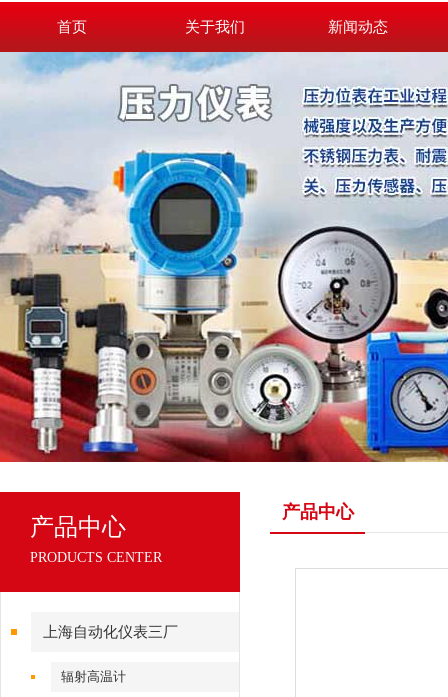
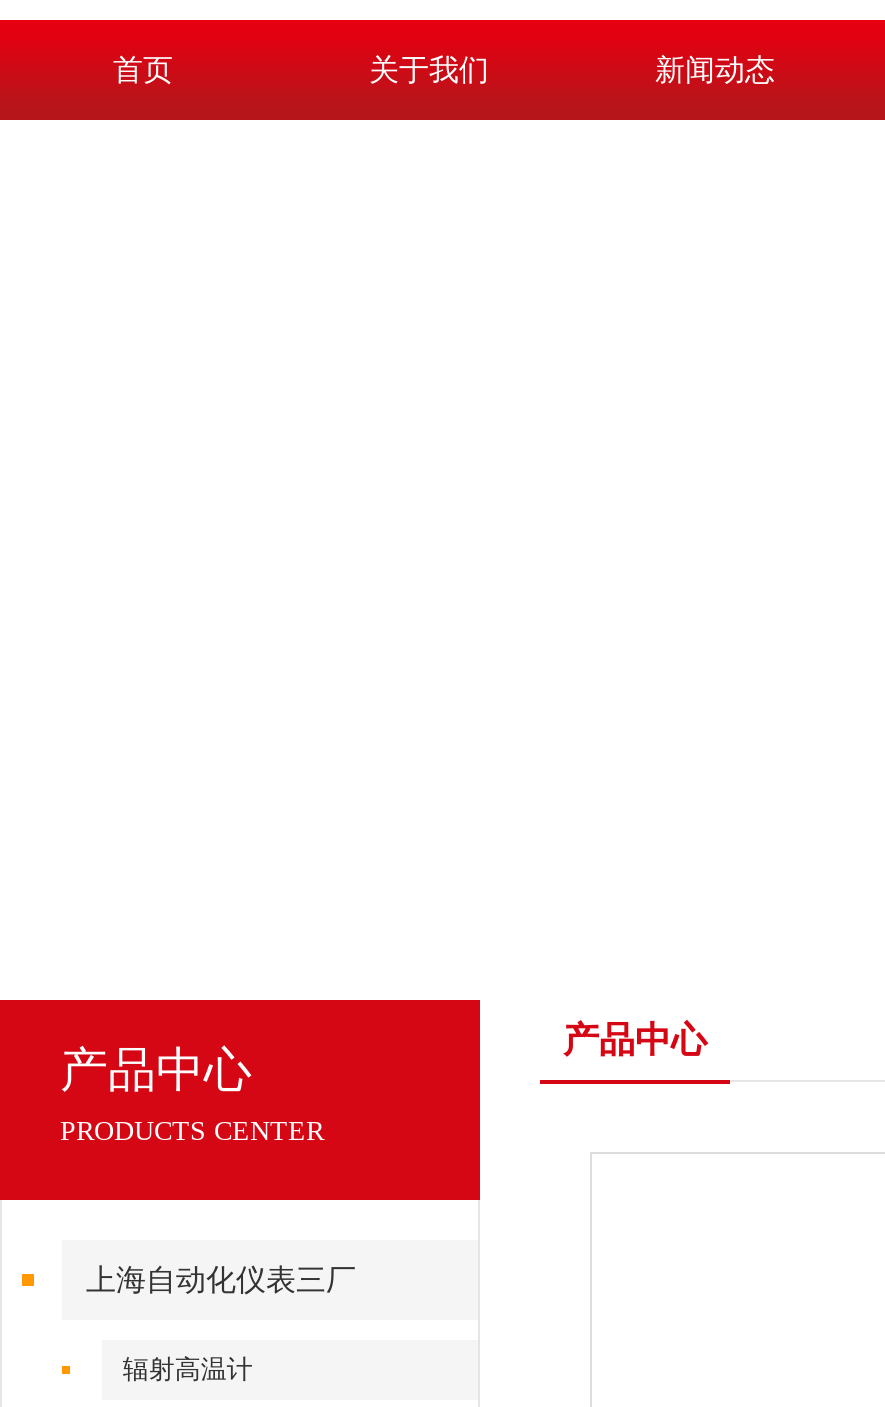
[3,51,445,463] [image] -> none

